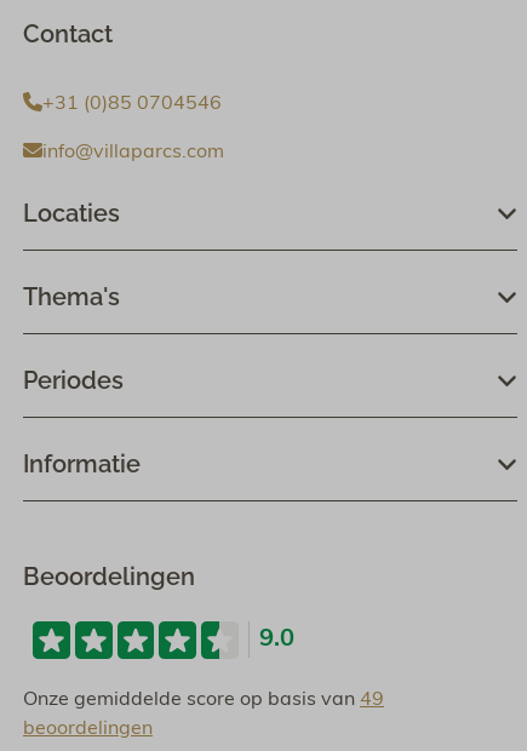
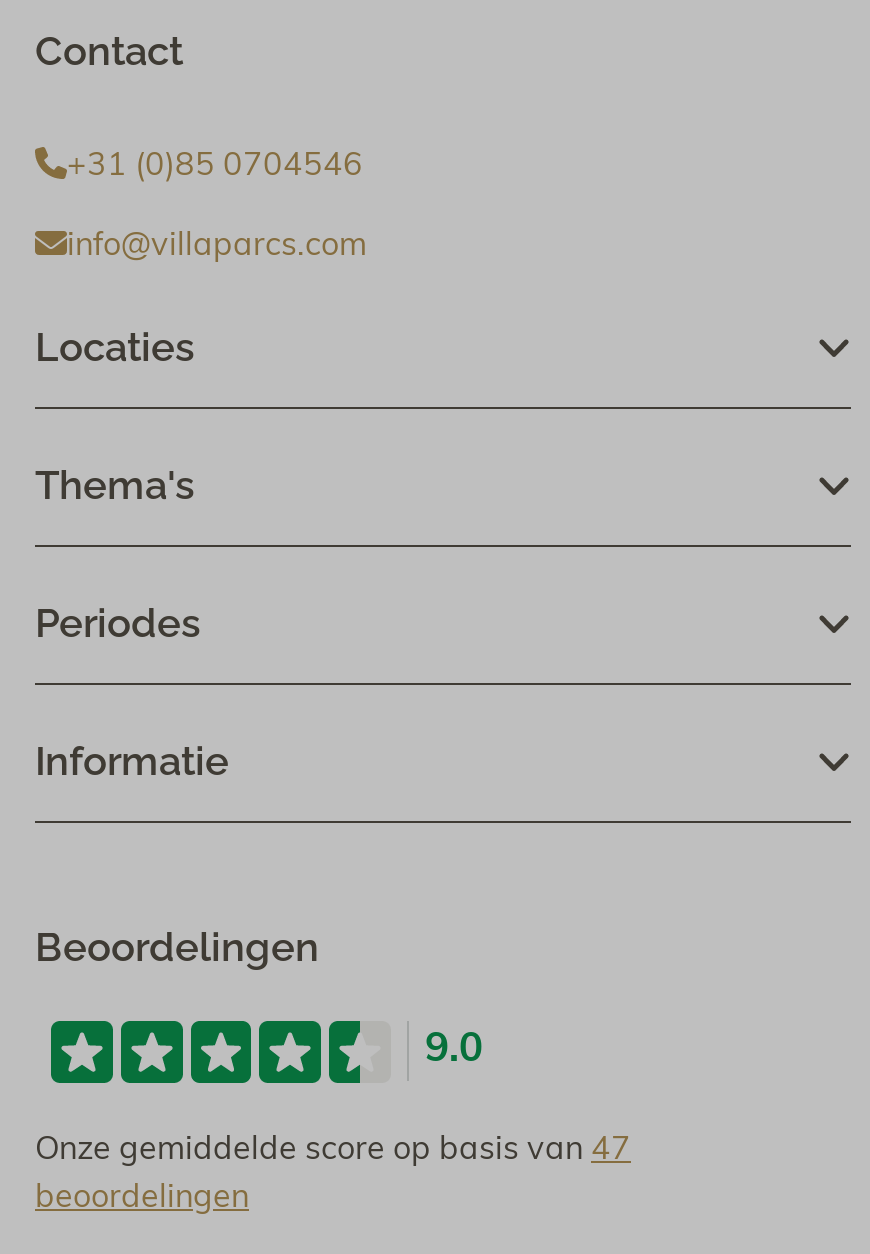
[23,691,384,710] Onze gemiddelde score op basis van 49 -> [35,1136,631,1168] Onze gemiddelde score op basis van 47

